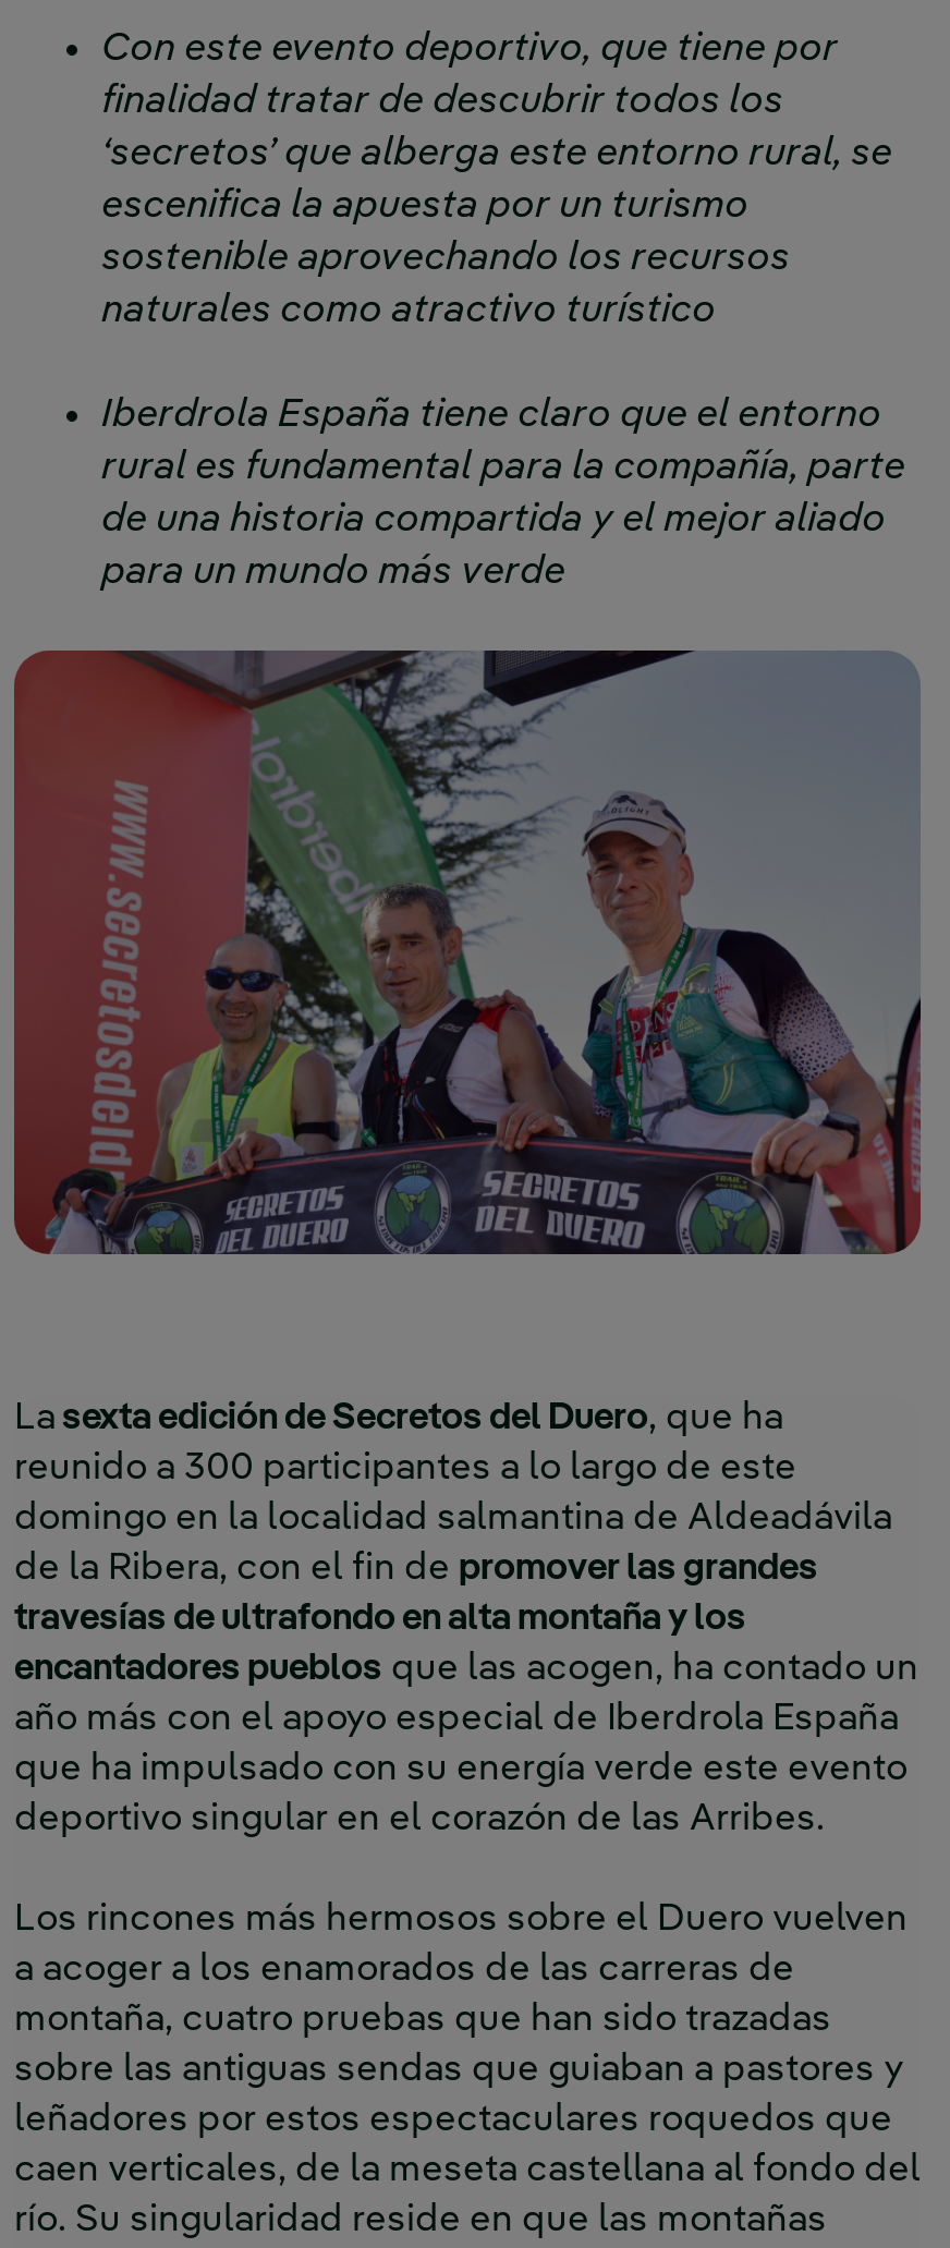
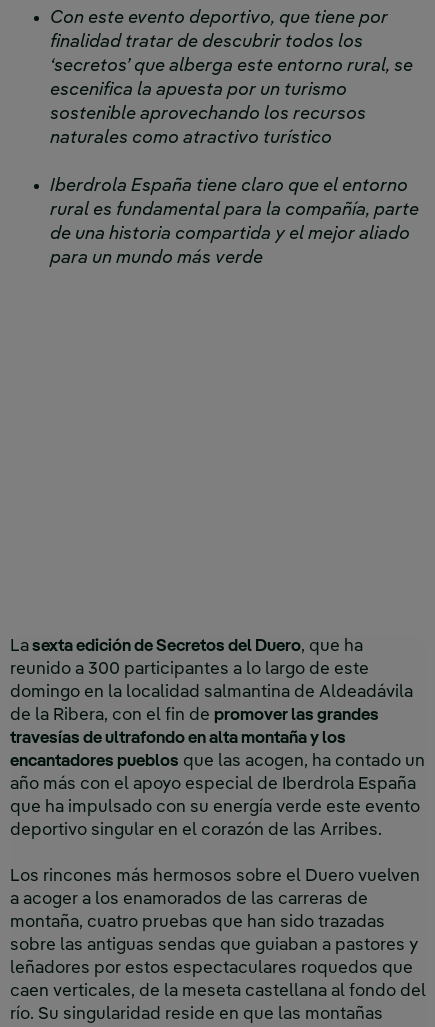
[12,648,923,1256] [image] -> none

